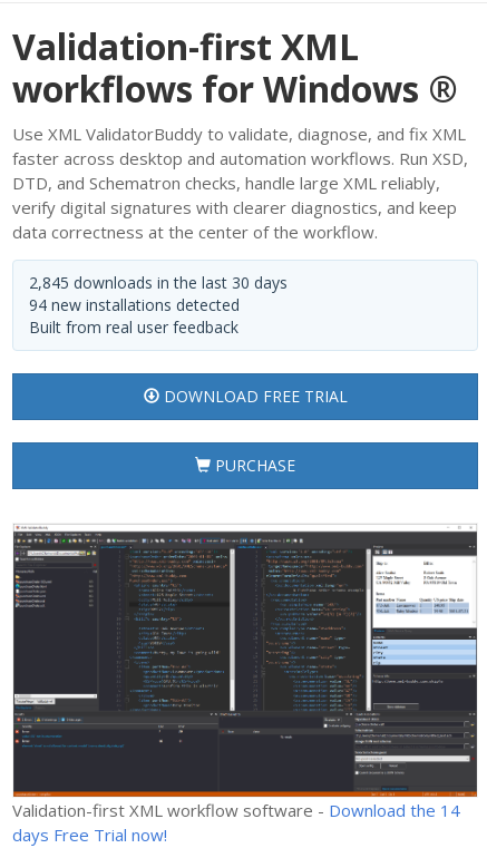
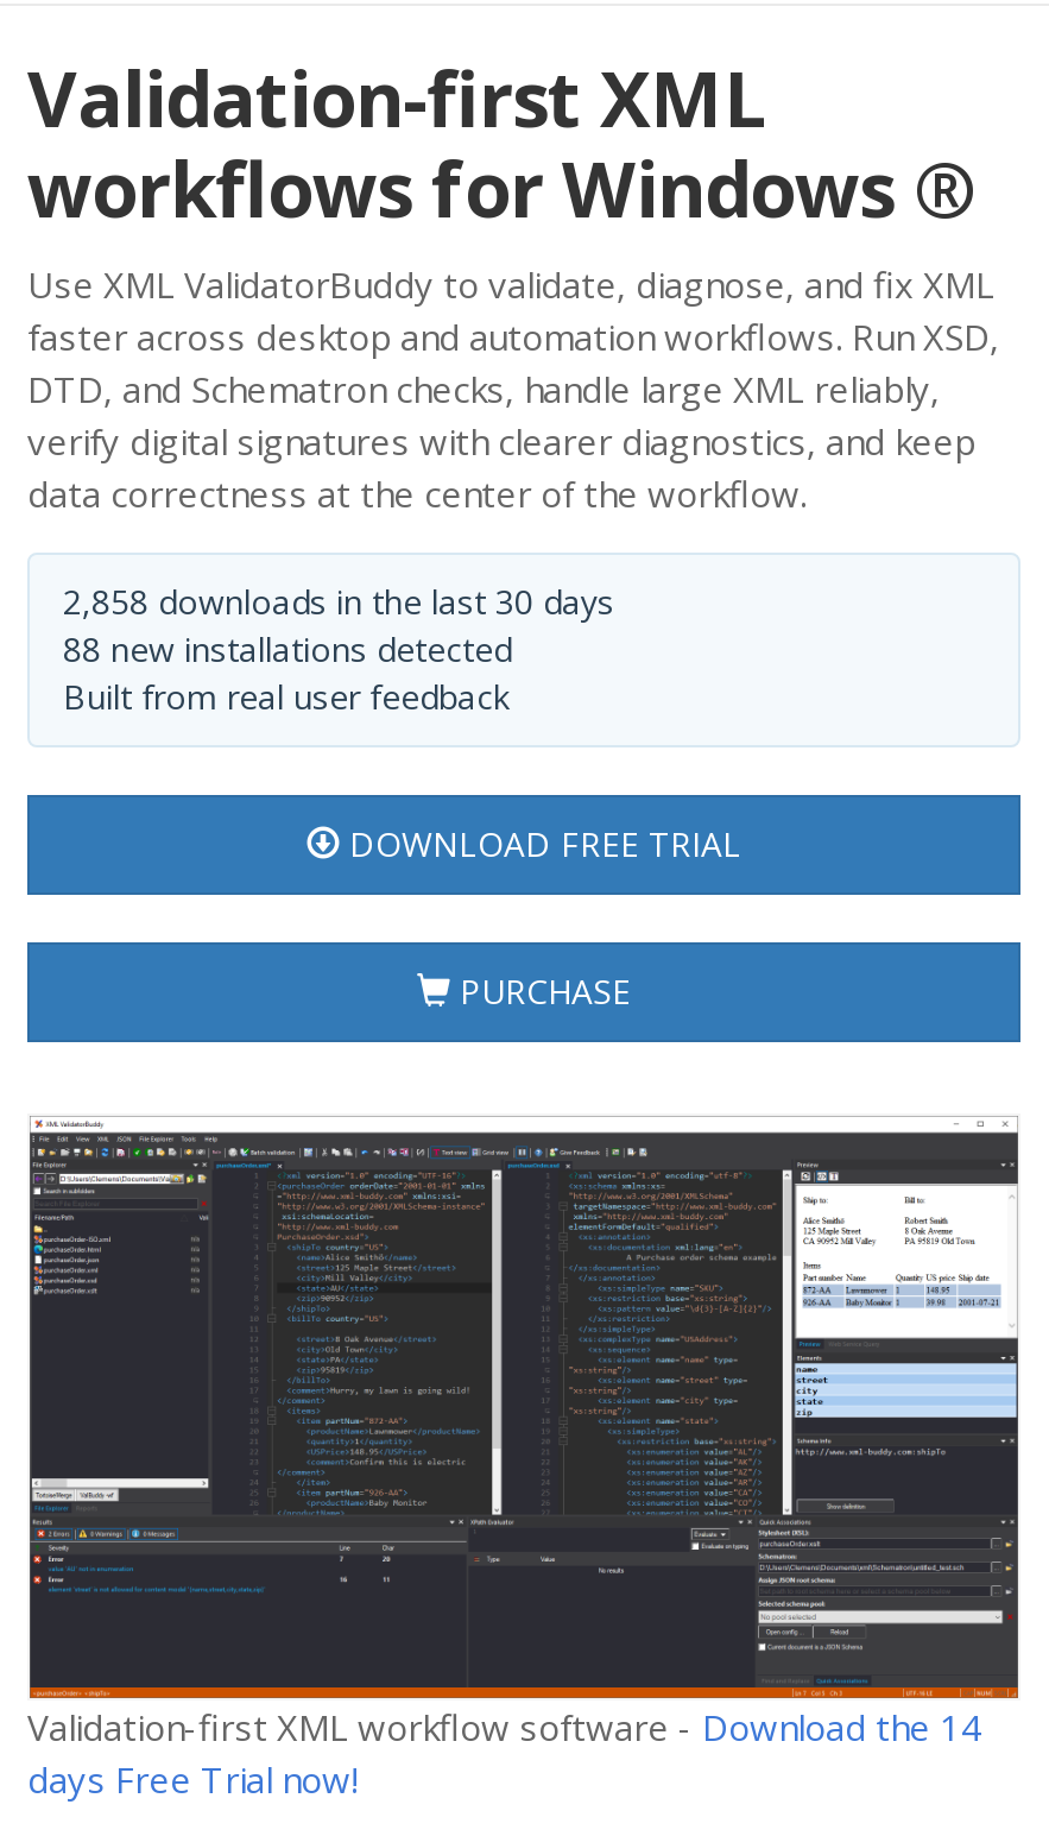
[29,272,288,293] 2,845 downloads in the last 30 days -> [63,579,614,624] 2,858 downloads in the last 30 days
[29,294,240,315] 94 new installations detected -> [63,626,512,671] 88 new installations detected

